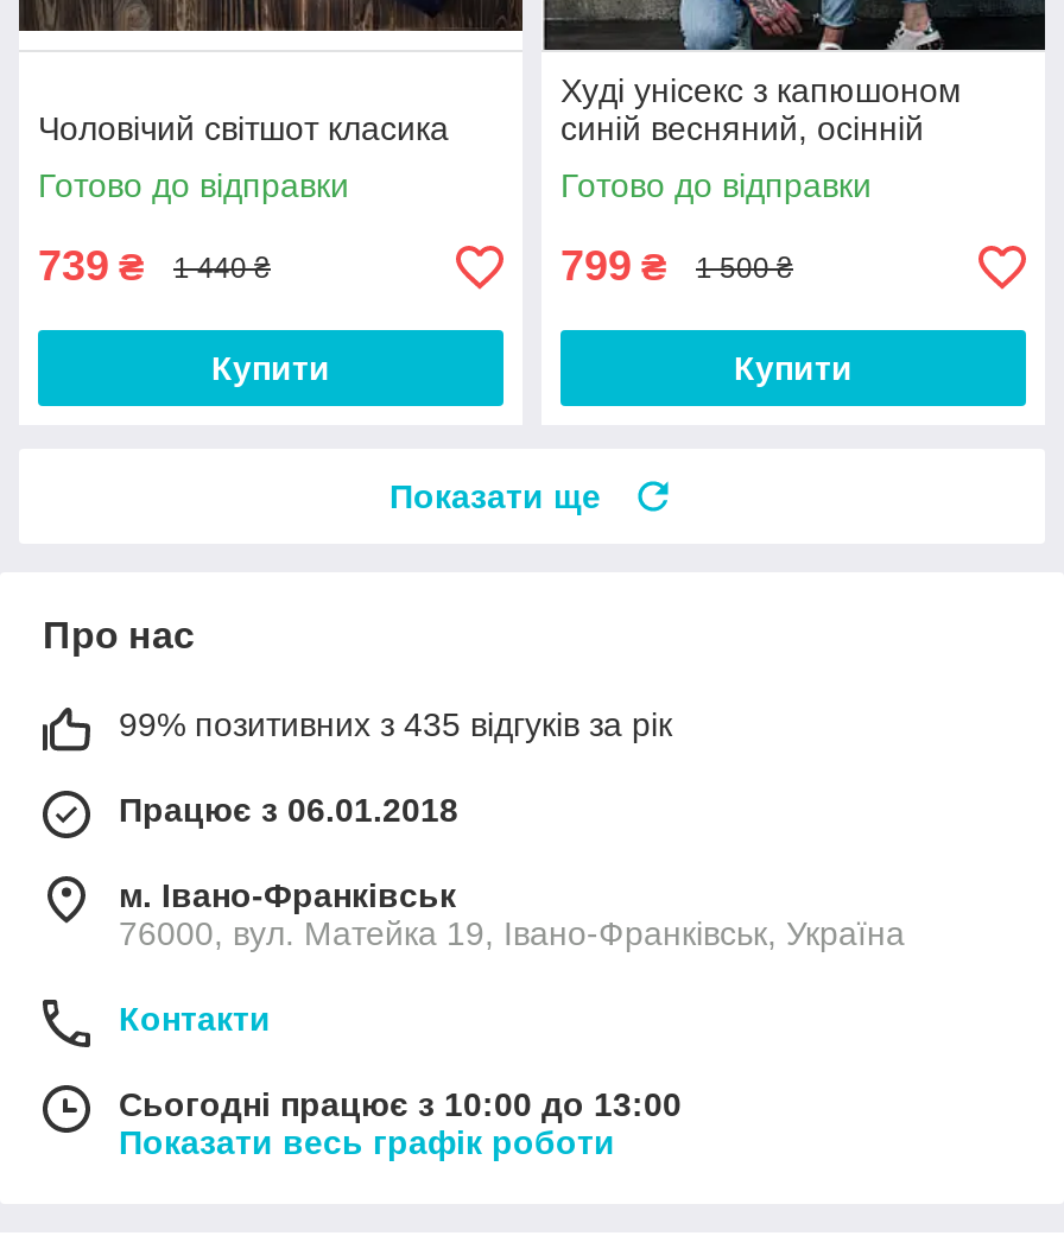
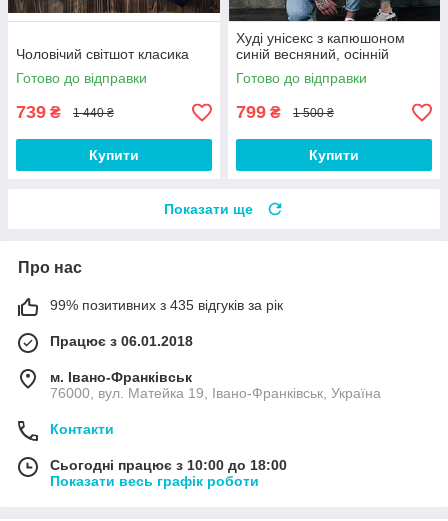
[119,1086,682,1124] Сьогодні працює з 10:00 до 13:00 -> [50,457,287,473] Сьогодні працює з 10:00 до 18:00

